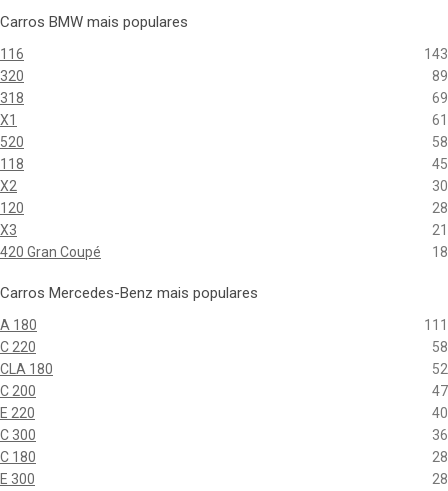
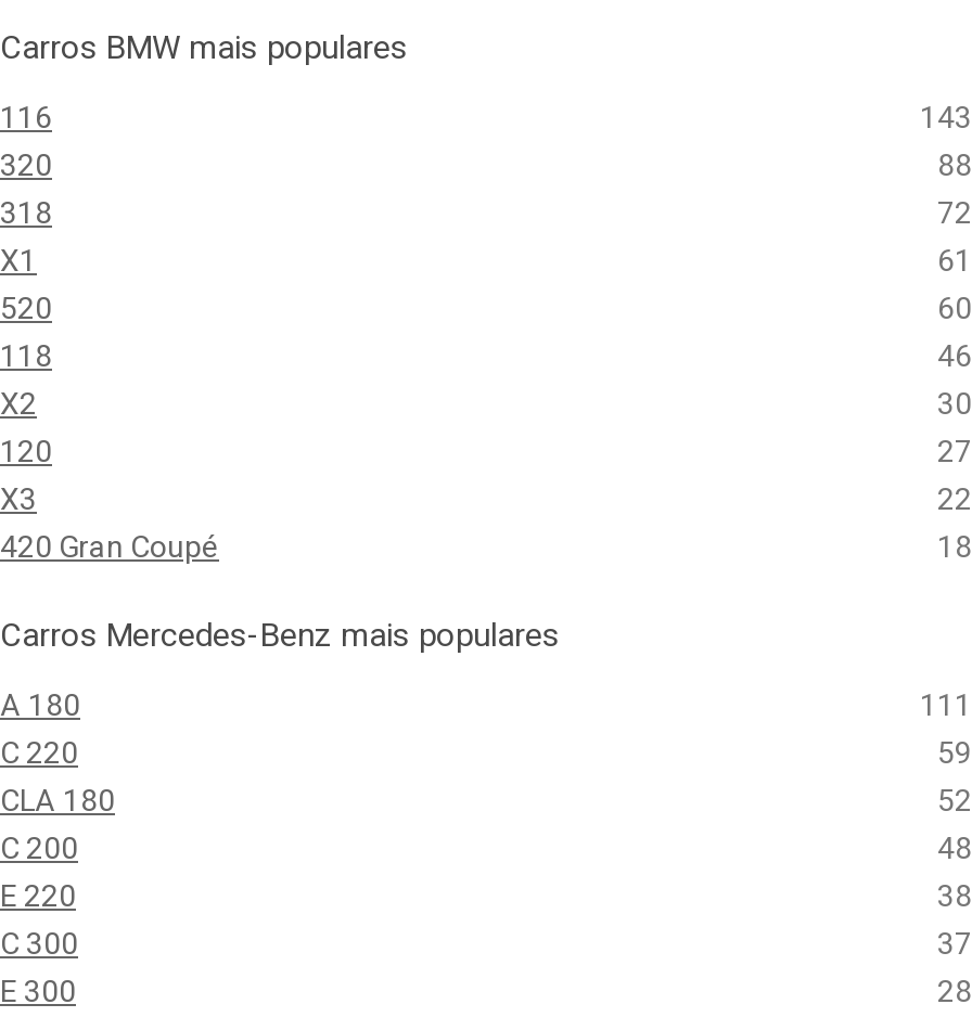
[432,68,448,84] 89 -> [937,147,972,182] 88
[432,90,448,106] 69 -> [937,195,972,230] 72
[432,134,448,150] 58 -> [937,291,972,325] 60
[432,156,448,172] 45 -> [937,338,972,373] 46
[432,200,448,216] 28 -> [937,434,972,468] 27
[432,222,448,238] 21 -> [937,481,972,516] 22
[432,339,448,355] 58 -> [937,735,972,770] 59
[432,383,448,399] 47 -> [937,831,972,865] 48
[432,405,448,421] 40 -> [937,878,972,913] 38
[0,427,448,465] 36 | C 180 | 28 -> [937,926,972,961] 37

